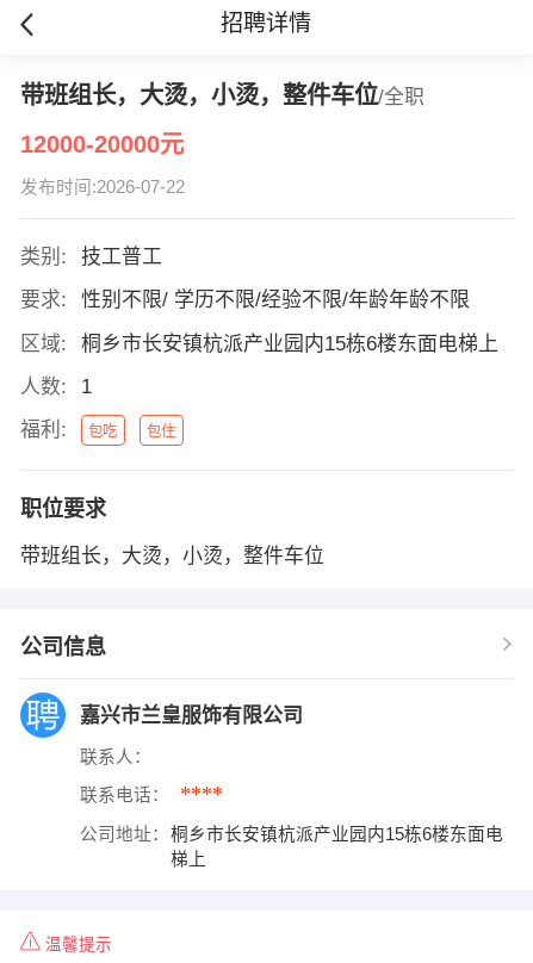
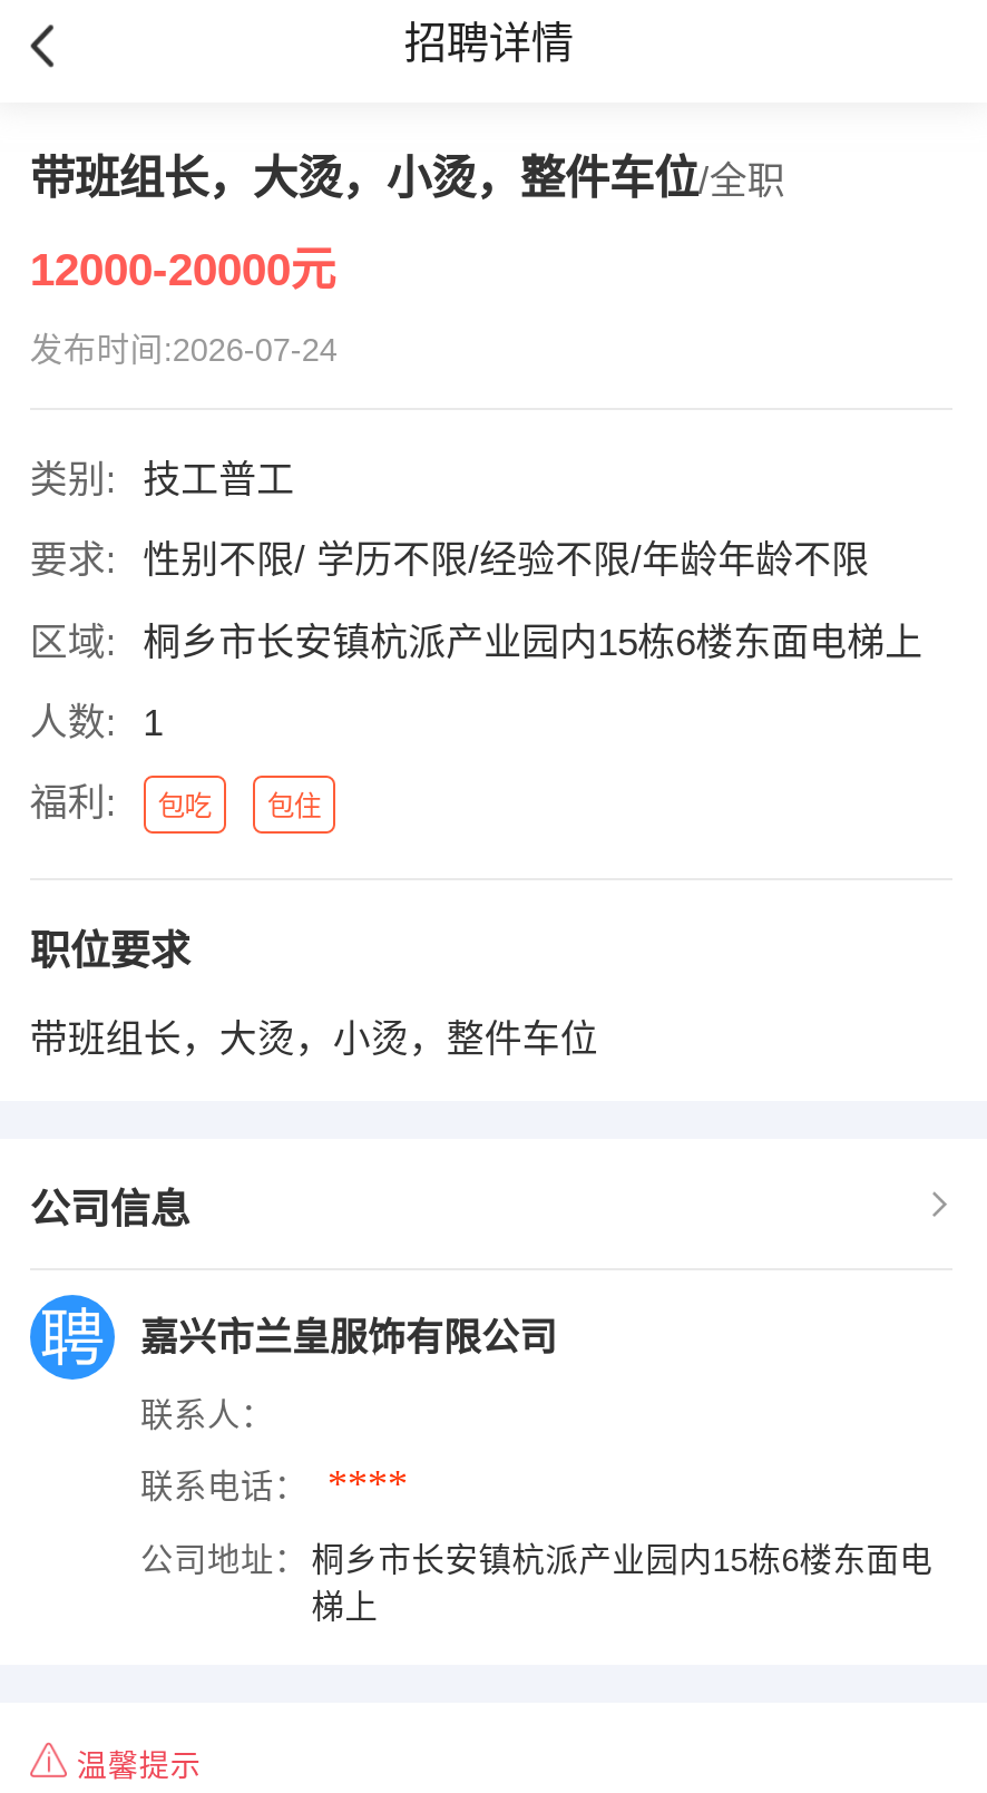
[20,178,185,197] 发布时间:2026-07-22 -> [30,333,337,368] 发布时间:2026-07-24

